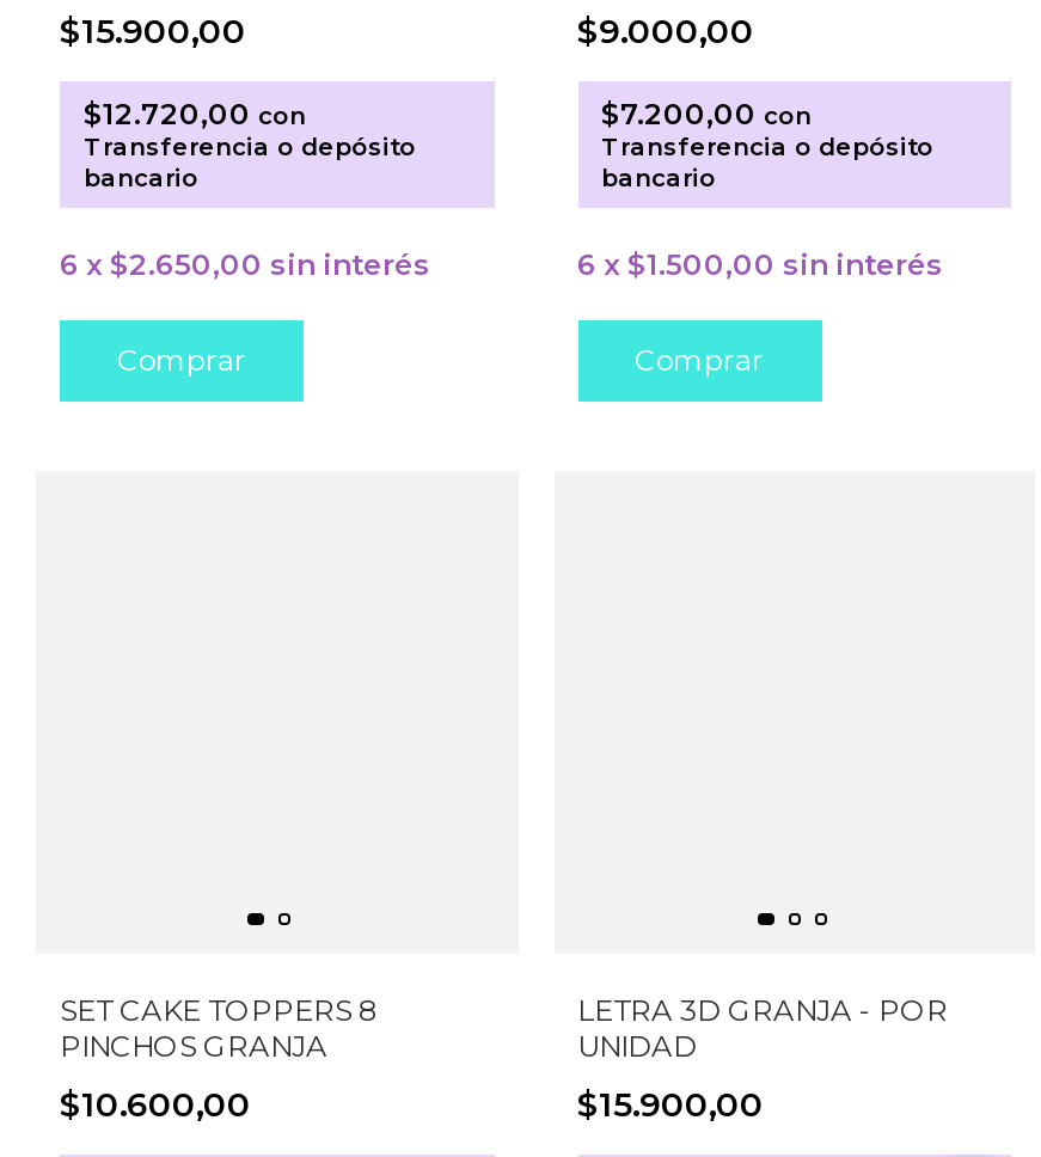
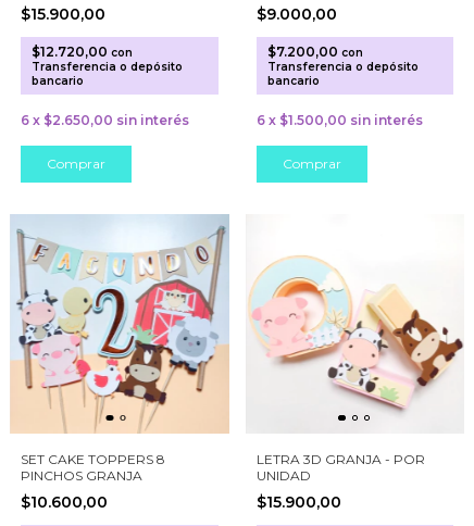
none -> [10,214,229,434] [image]
none -> [248,255,464,414] [image]

